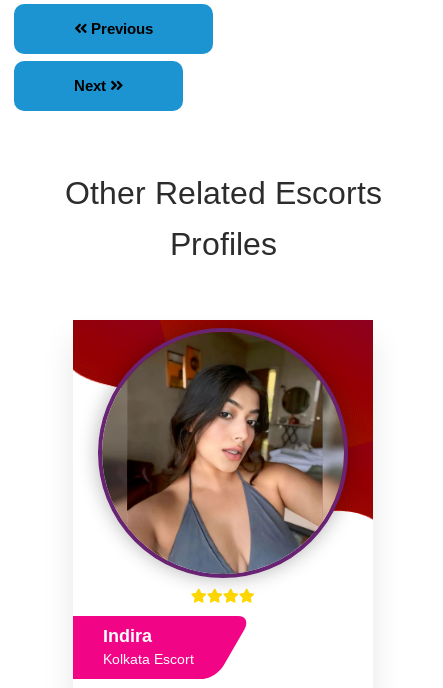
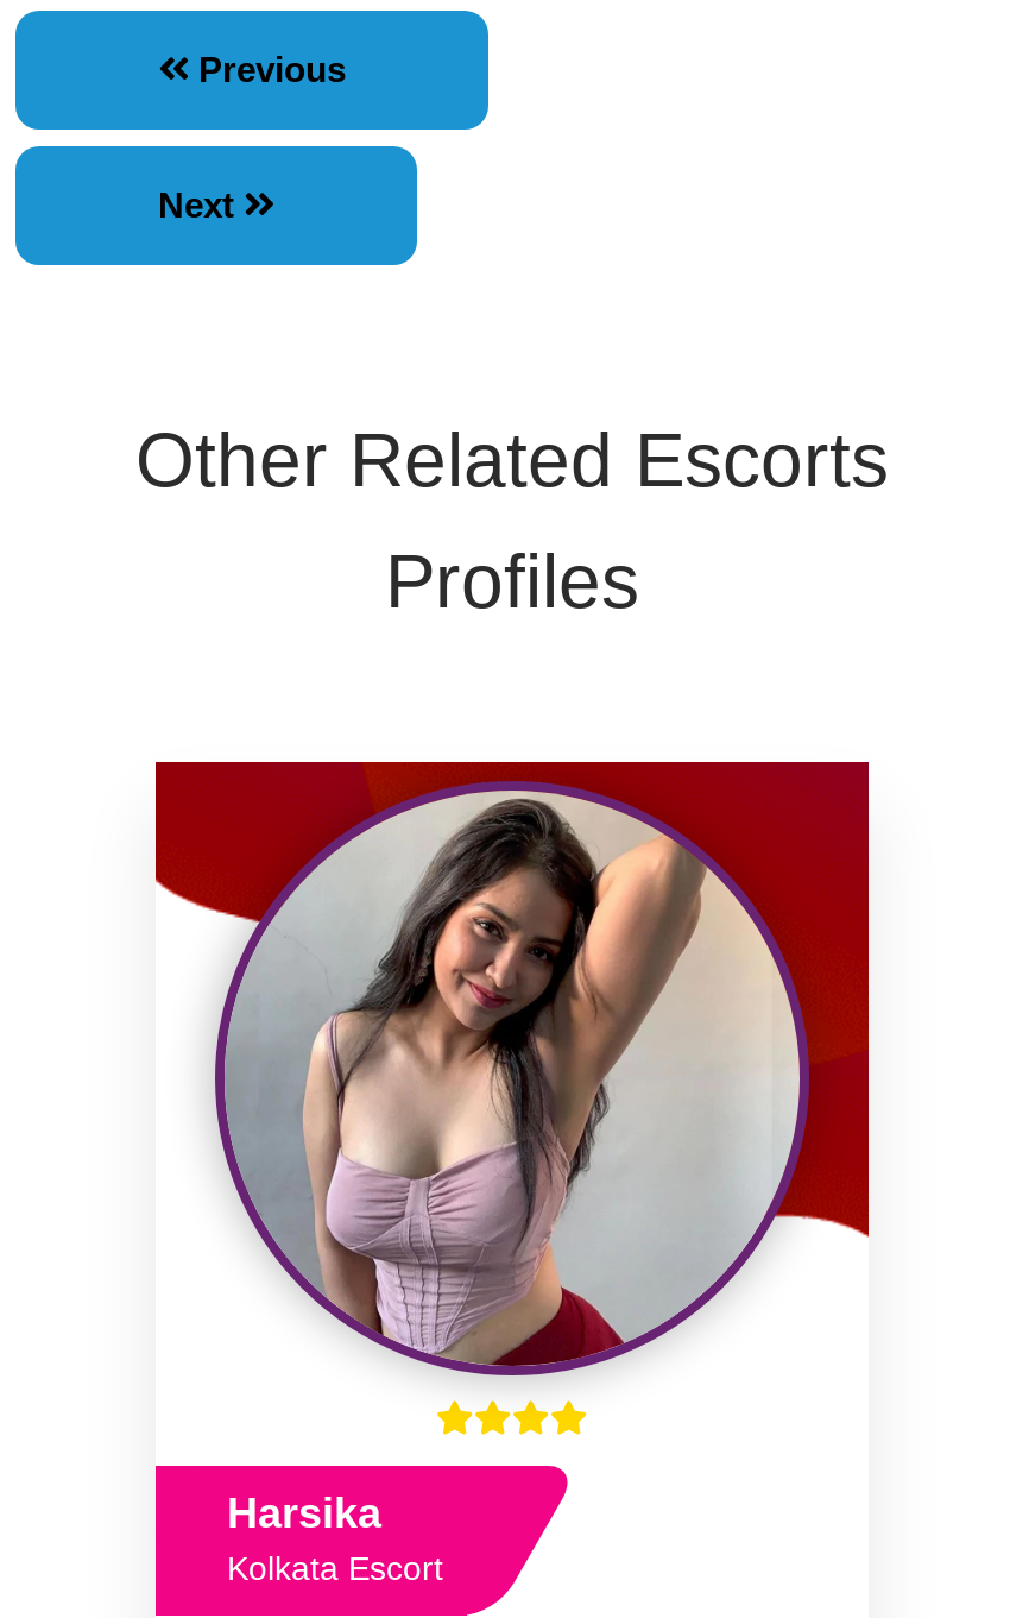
[102,331,344,574] [image] -> [225,788,802,1366] [image]
[103,626,152,646] Indira -> [227,1490,381,1537] Harsika

